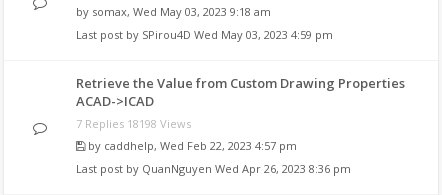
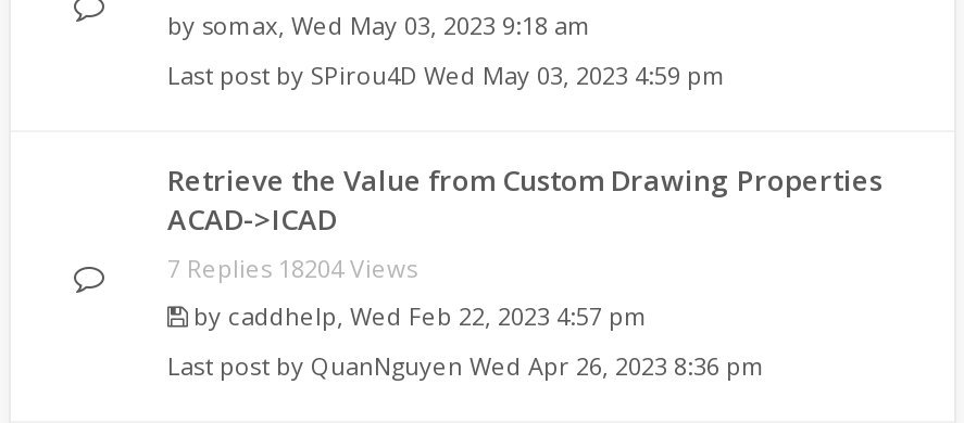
[76,116,191,131] 7 Replies 18198 Views -> [167,252,417,284] 7 Replies 18204 Views

